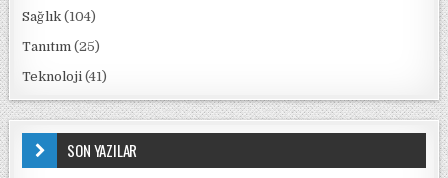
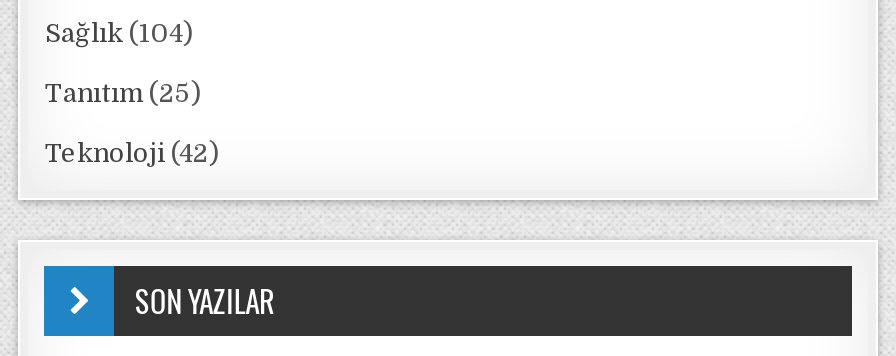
[22,69,107,84] Teknoloji (41) -> [45,138,219,168] Teknoloji (42)

